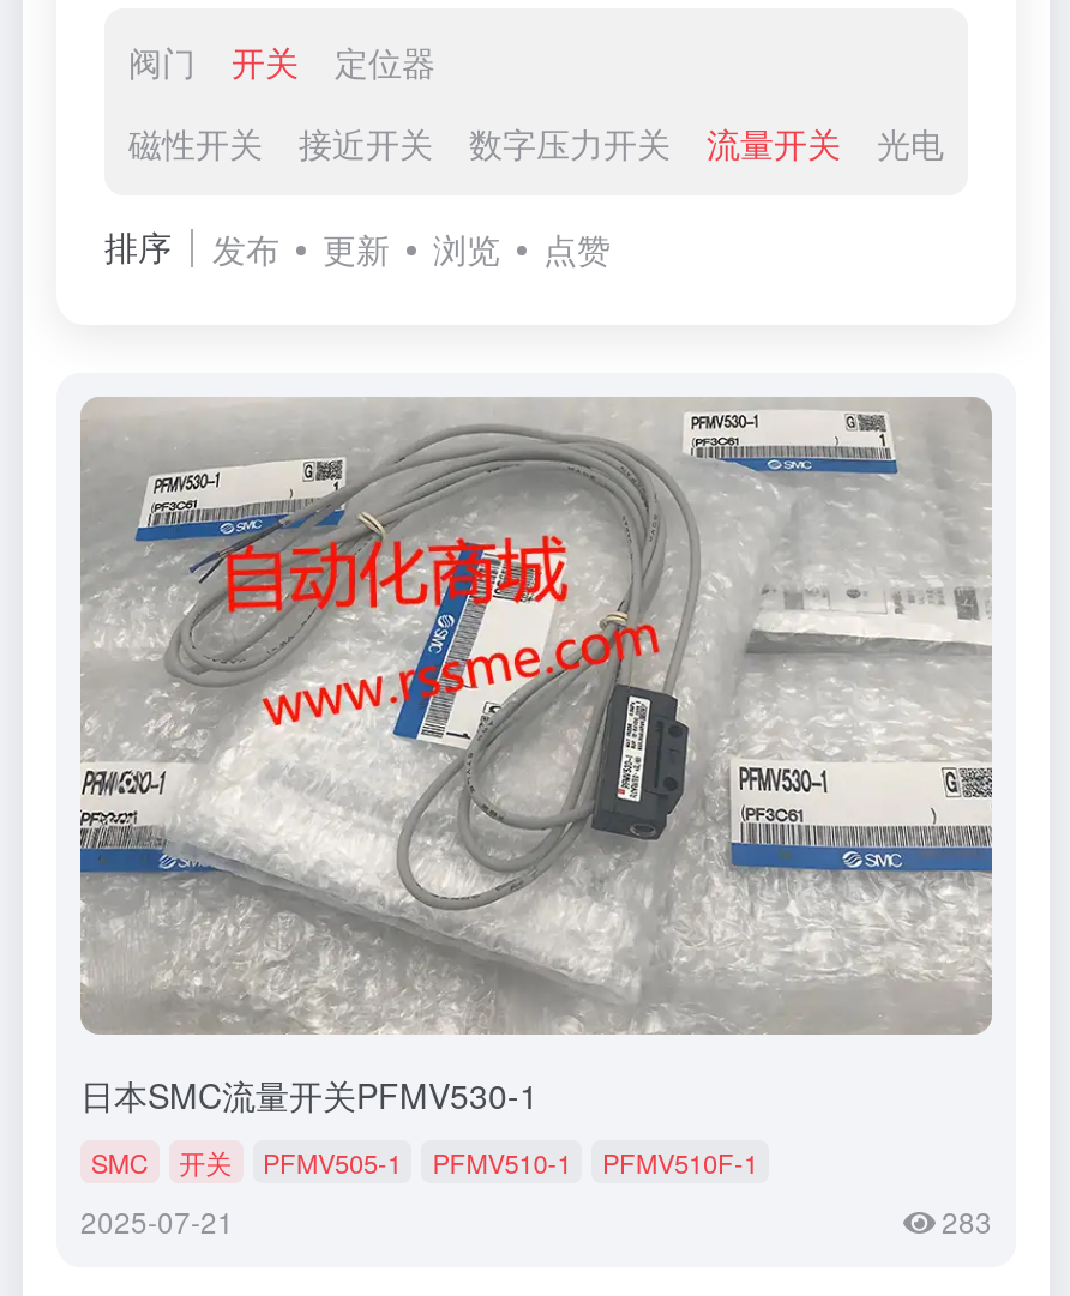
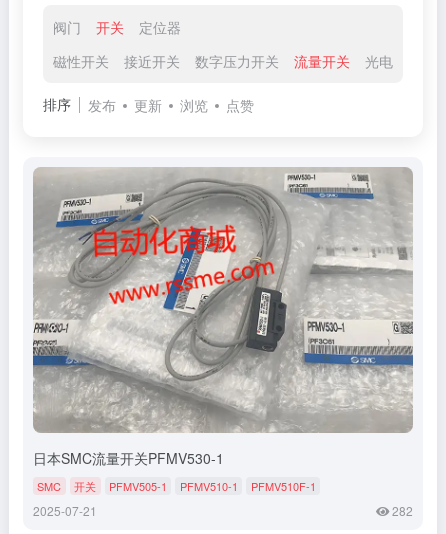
[942,1199,992,1240] 283 -> [392,502,413,519] 282

